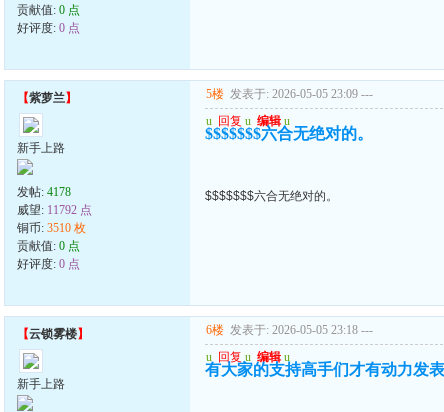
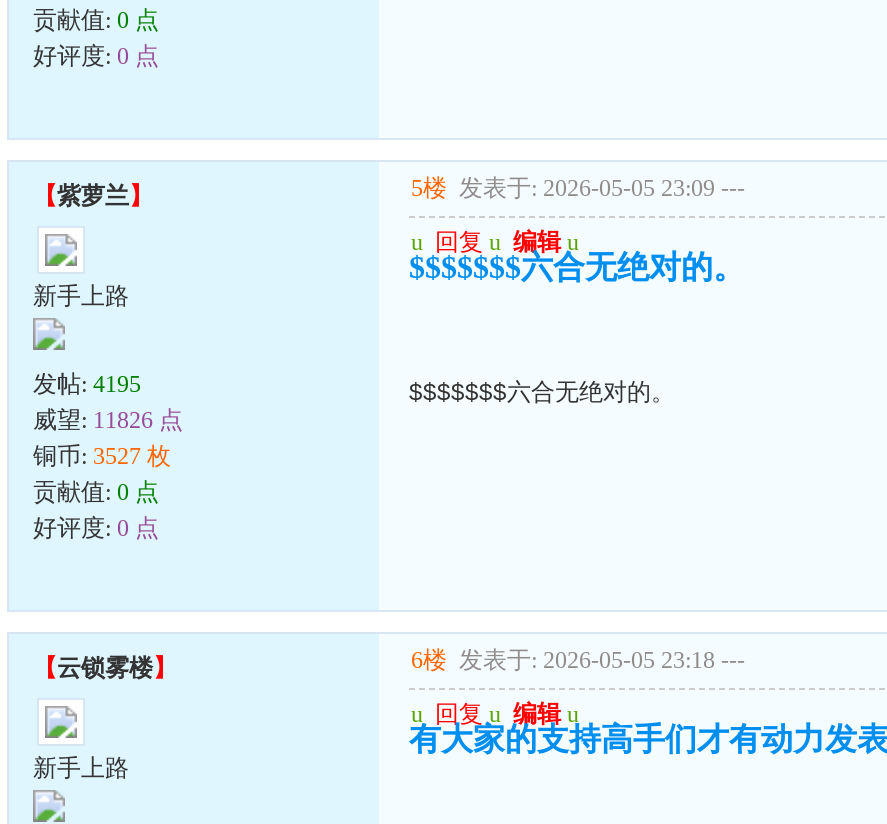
[17,185,71,199] 发帖: 4178 -> [33,370,141,398] 发帖: 4195
[17,203,92,217] 威望: 11792 点 -> [33,406,183,434] 威望: 11826 点
[17,221,86,235] 铜币: 3510 枚 -> [33,442,171,470] 铜币: 3527 枚

